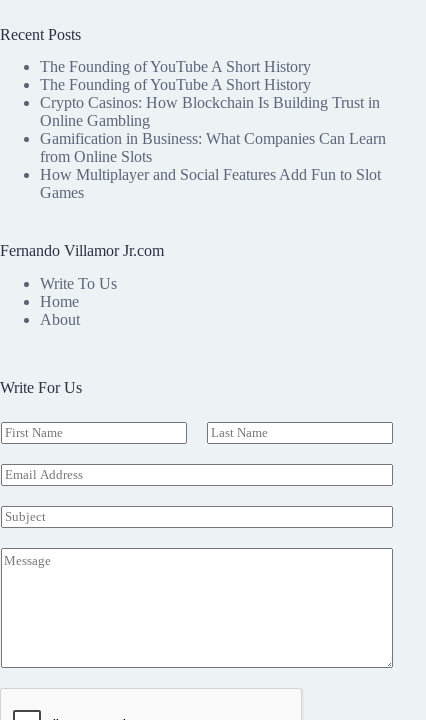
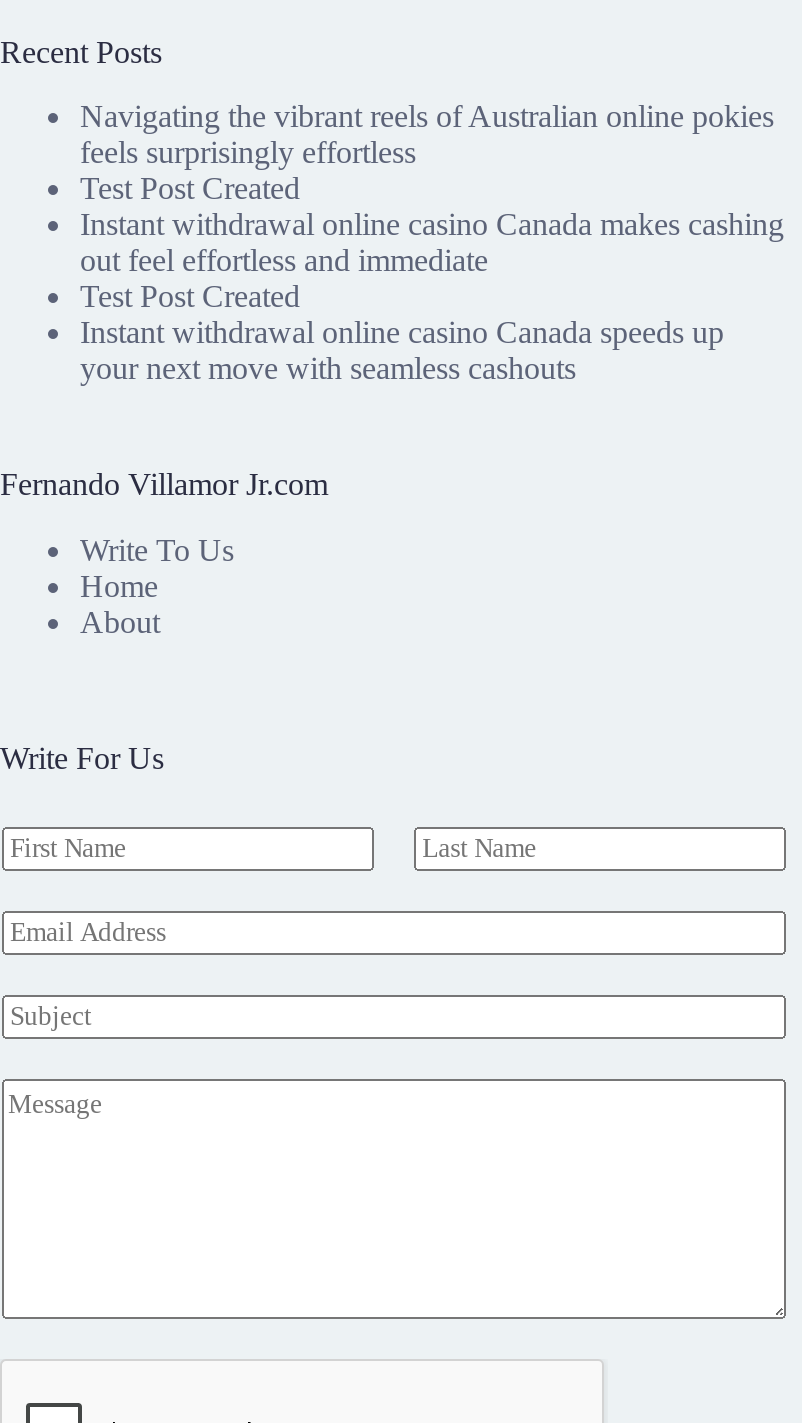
[40,58,386,201] The Founding of YouTube A Short History | The Founding of YouTube A Short History | Crypto Casinos: How Blockchain Is Building Trust in | Online Gambling | Gamification in Business: What Companies Can Learn | from Online Slots | How Multiplayer and Social Features Add Fun to Slot | Games -> [80,100,784,386] Navigating the vibrant reels of Australian online pokies | feels surprisingly effortless | Test Post Created | Instant withdrawal online casino Canada makes cashing | out feel effortless and immediate | Test Post Created | Instant withdrawal online casino Canada speeds up | your next move with seamless cashouts

